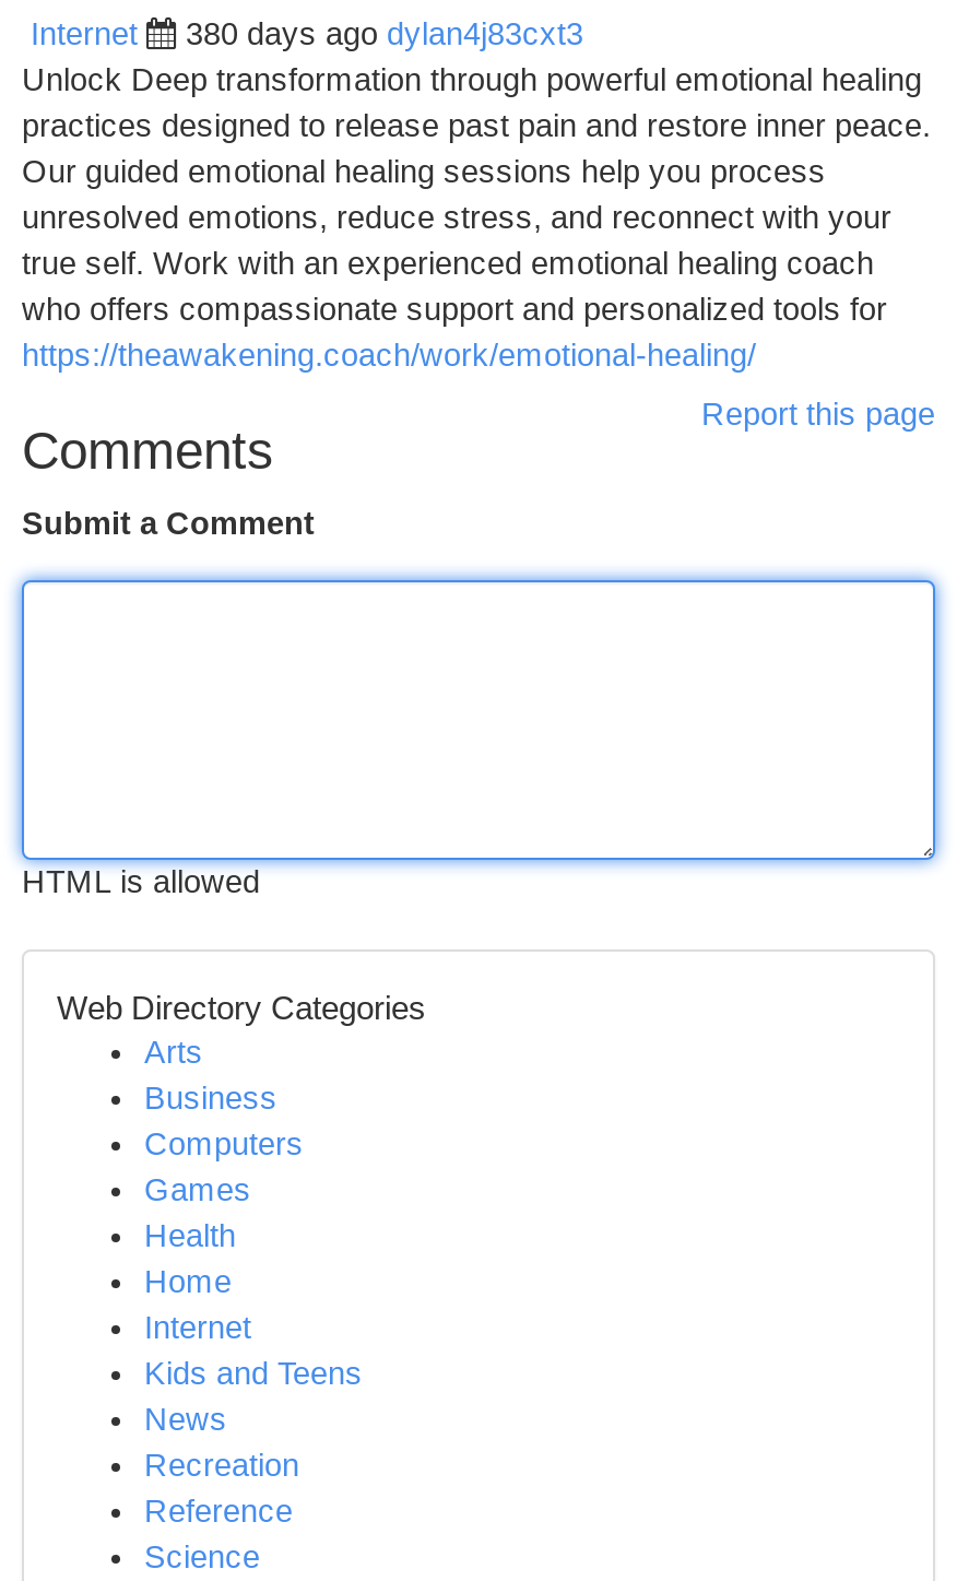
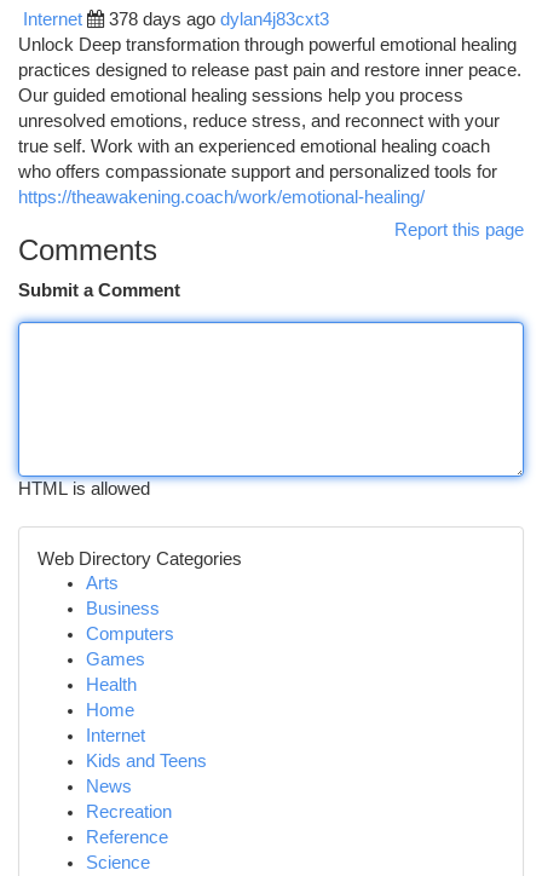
[186,16,583,51] 380 days ago dylan4j83cxt3 -> [109,10,329,29] 378 days ago dylan4j83cxt3

